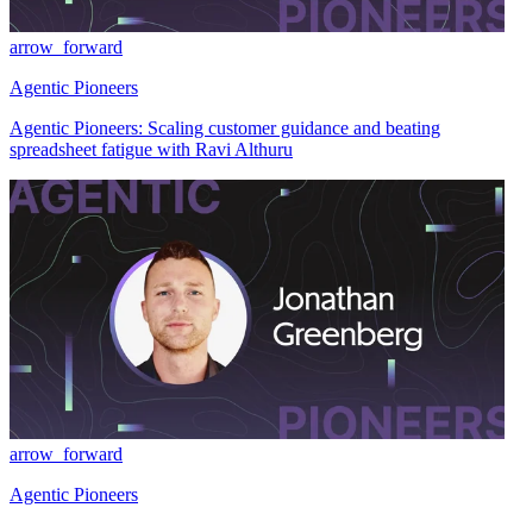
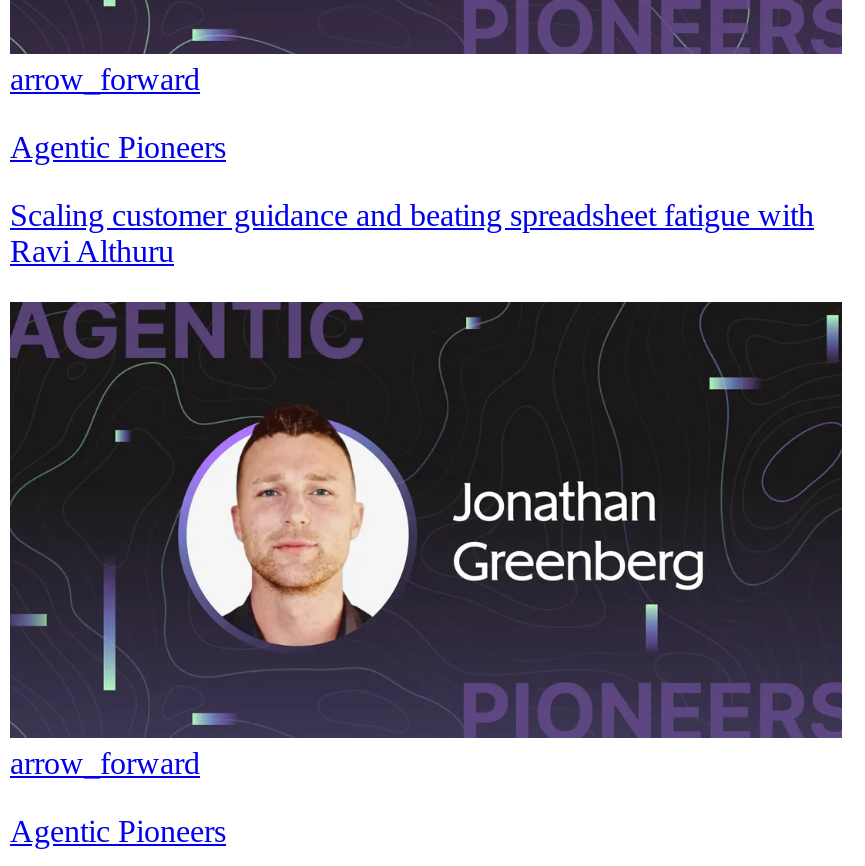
[10,117,440,159] Agentic Pioneers: Scaling customer guidance and beating | spreadsheet fatigue with Ravi Althuru -> [10,197,814,267] Scaling customer guidance and beating spreadsheet fatigue with | Ravi Althuru

